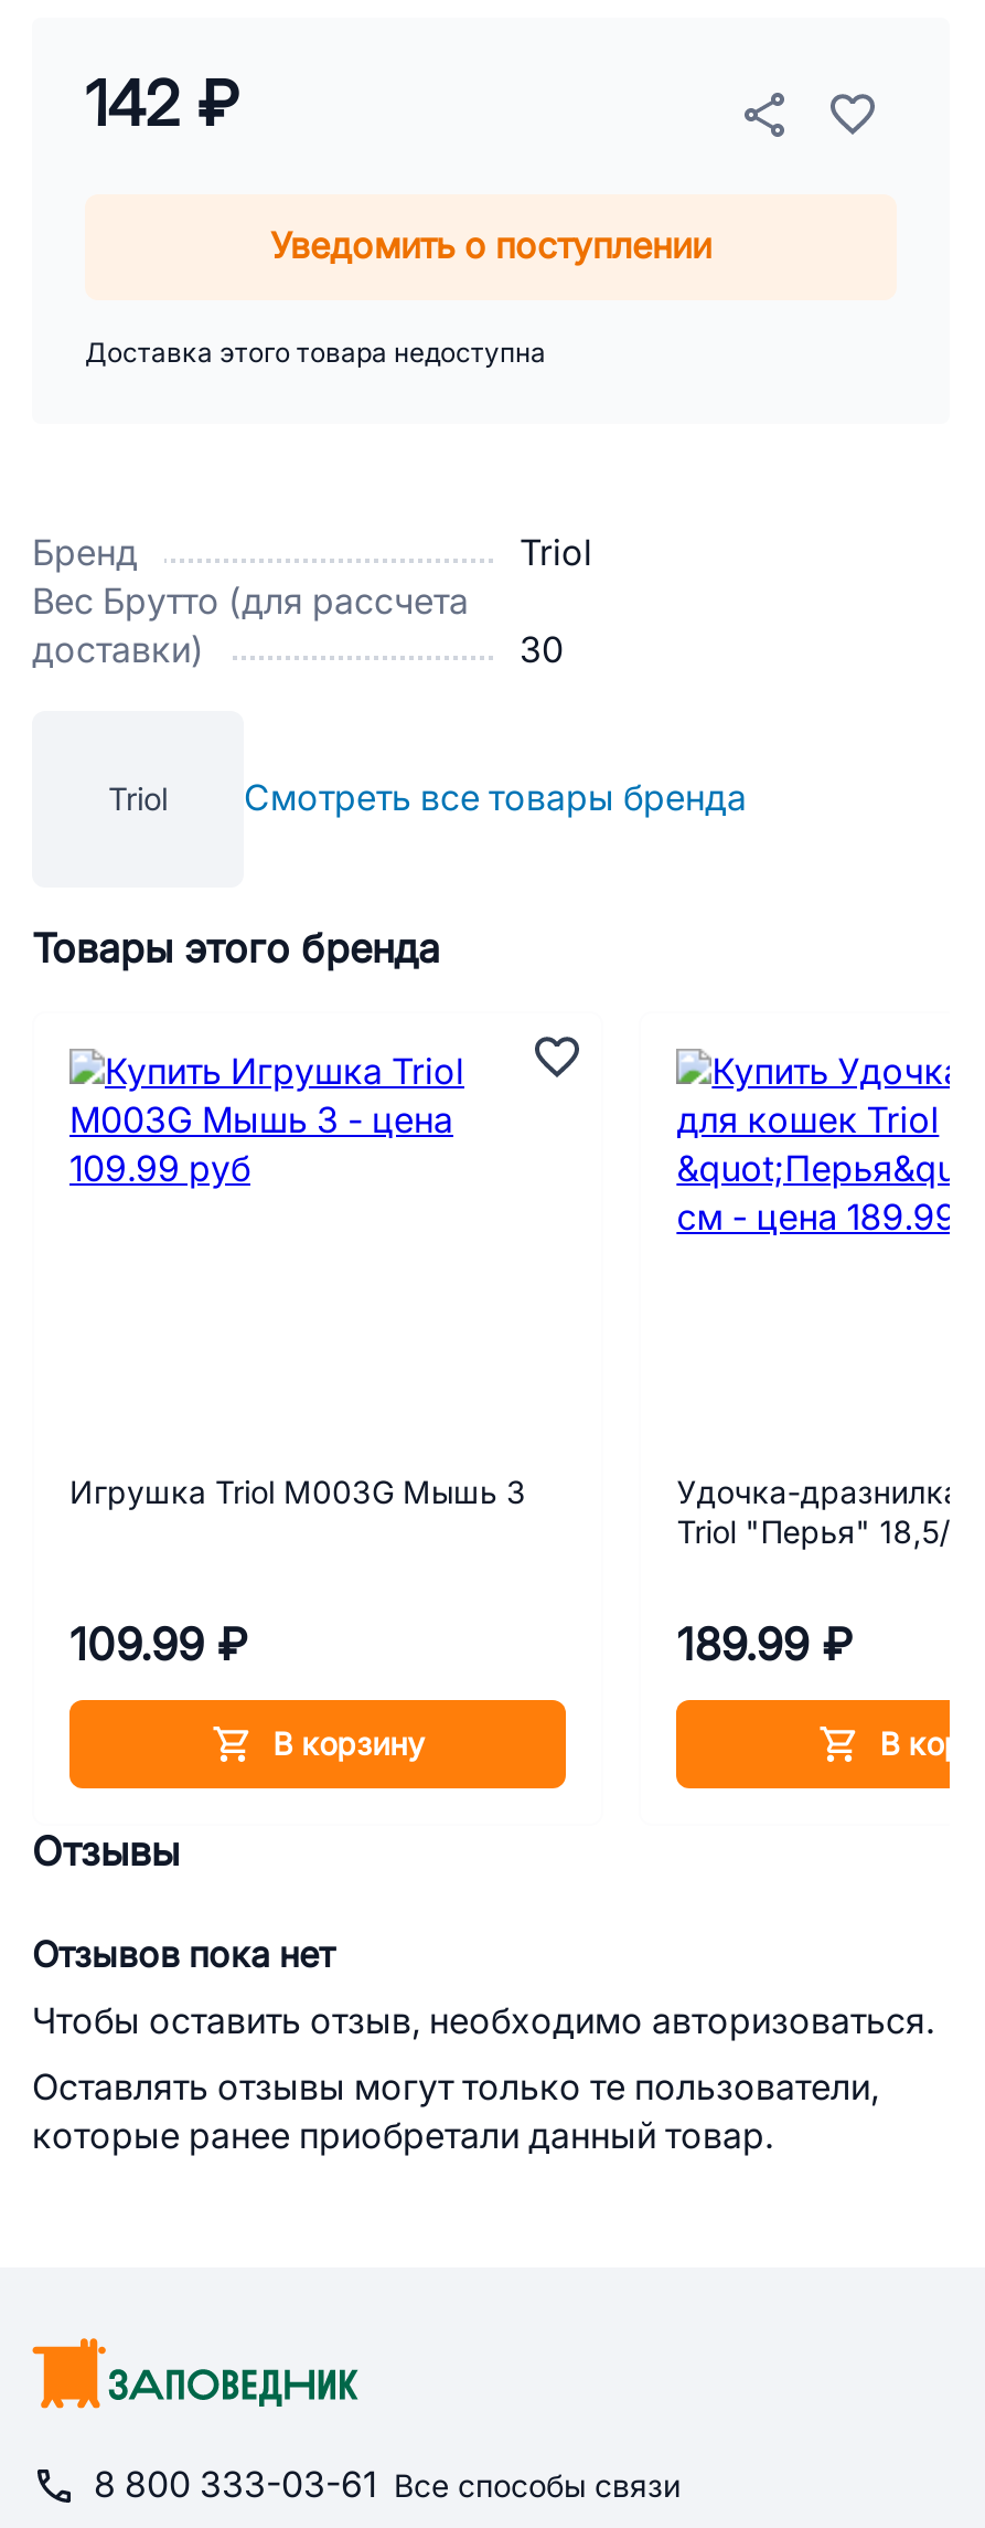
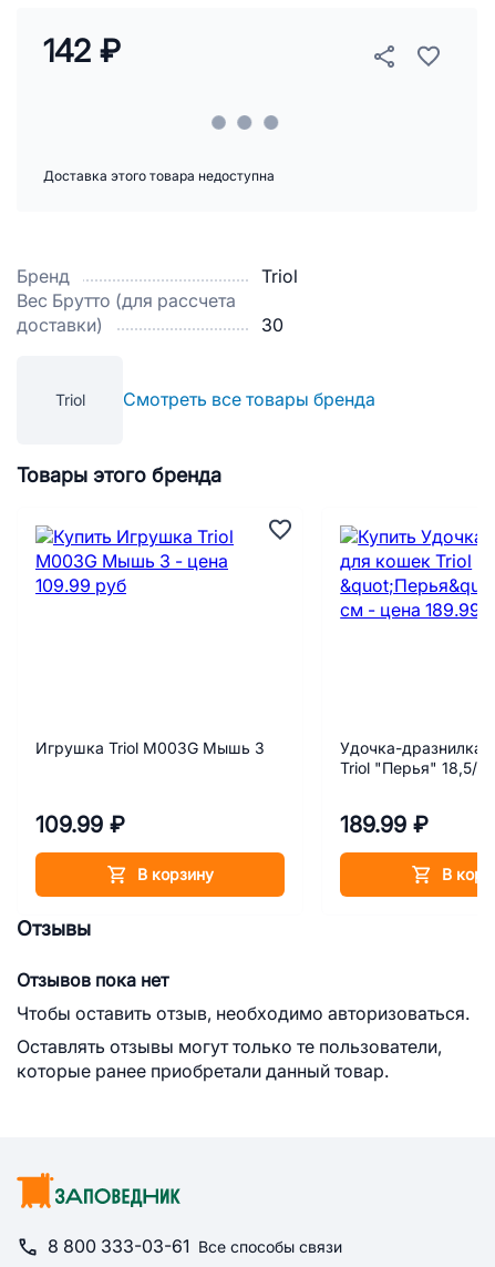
[270,227,711,265] Уведомить о поступлении -> none

